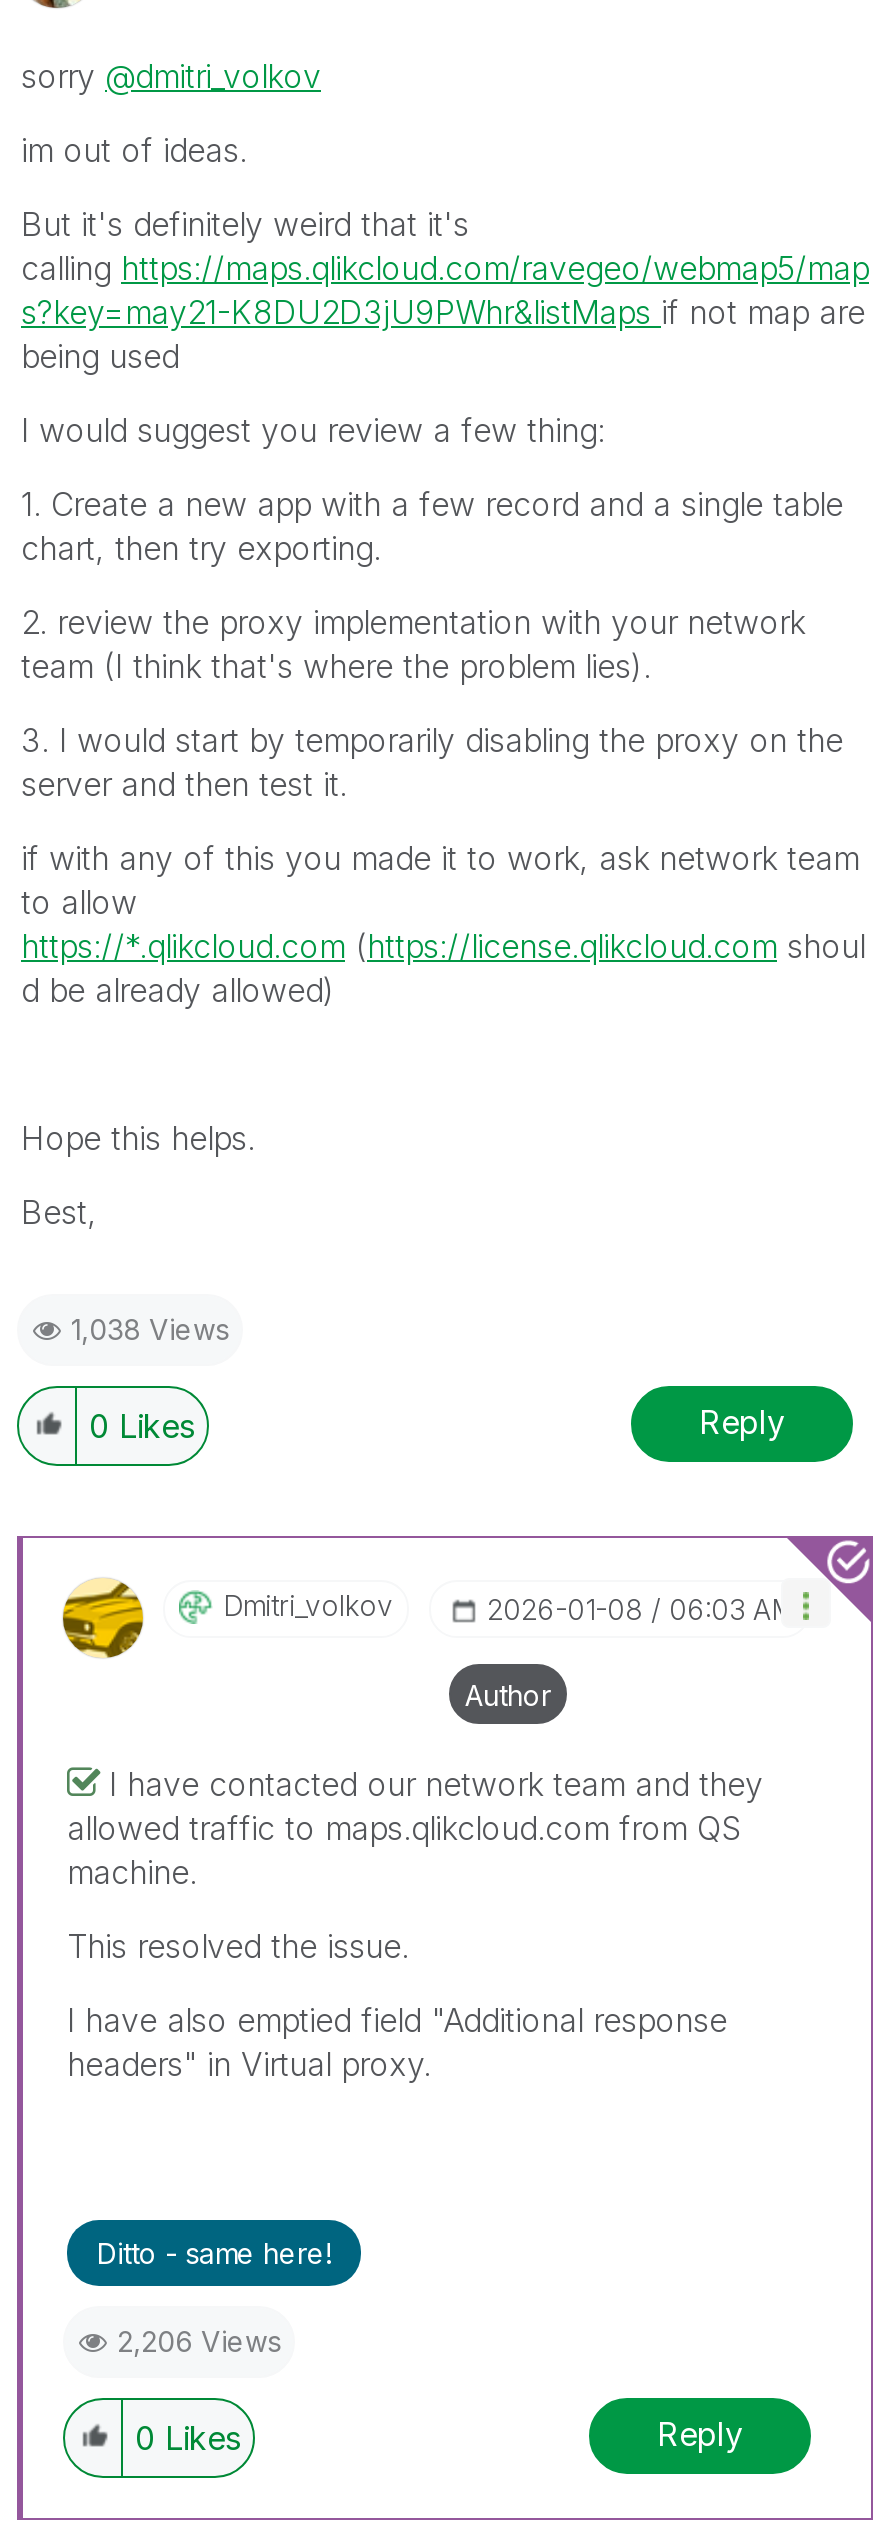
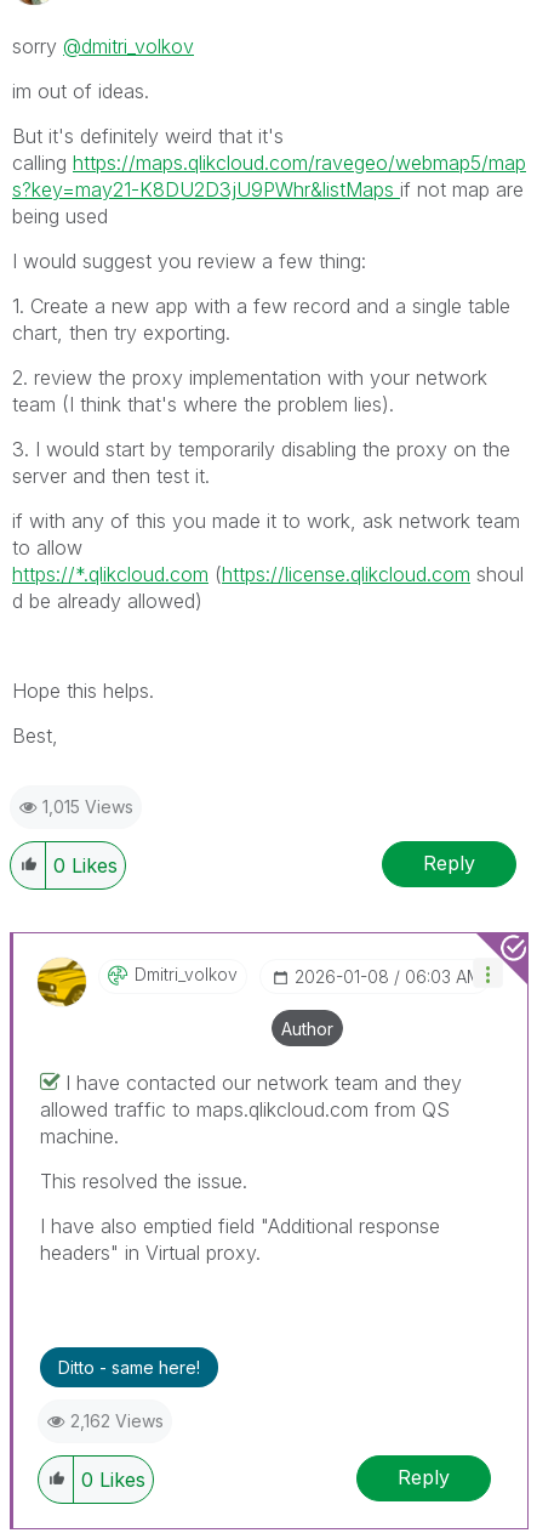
[71,1311,229,1345] 1,038 Views -> [42,796,133,816] 1,015 Views
[117,2323,281,2357] 2,206 Views -> [70,1410,164,1430] 2,162 Views

